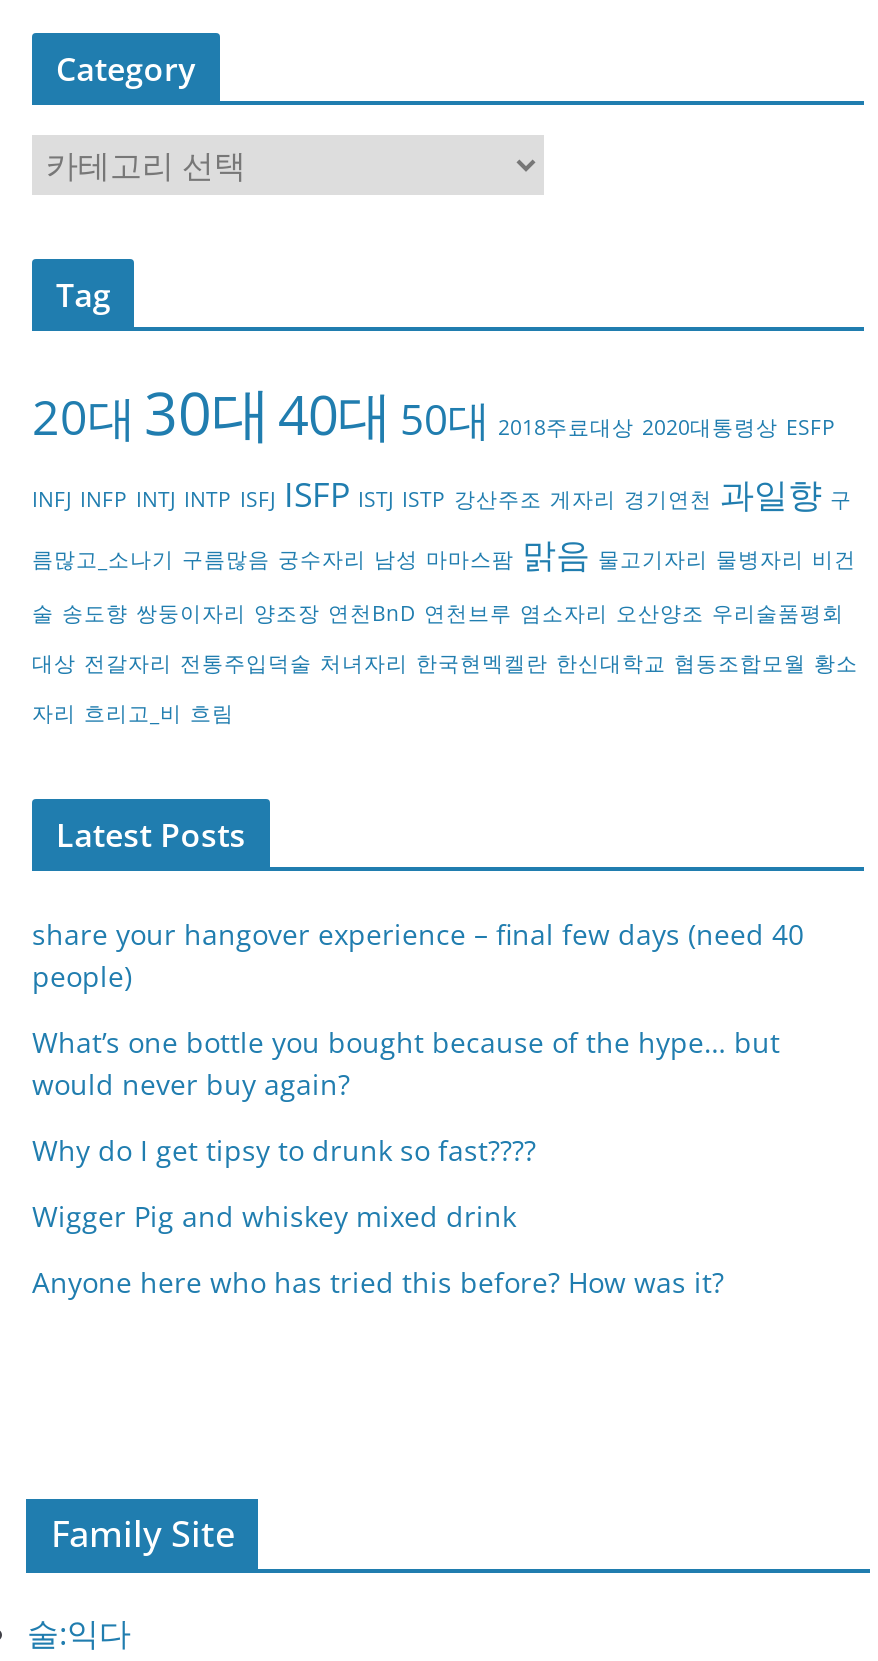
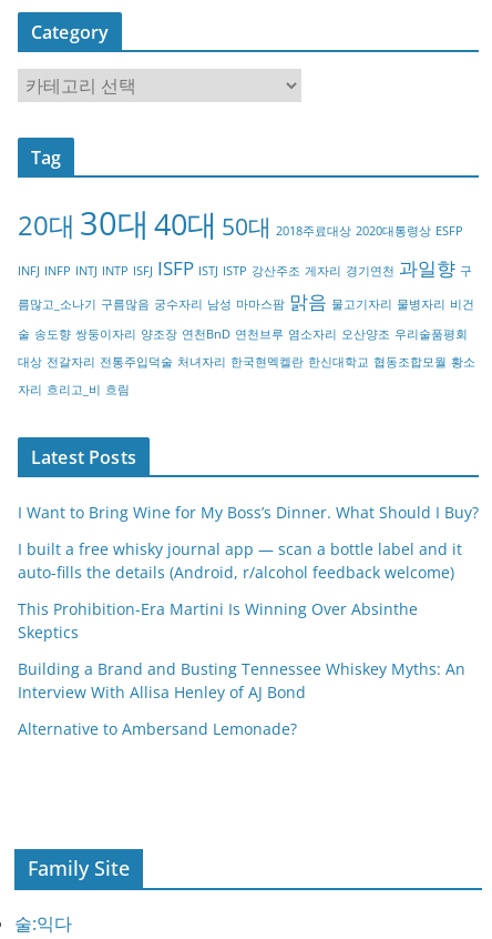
[32,914,804,994] share your hangover experience – final few days (need 40 | people) -> [18,501,479,522] I Want to Bring Wine for My Boss’s Dinner. What Should I Buy?
[32,1022,780,1102] What’s one bottle you bought because of the hype… but | would never buy again? -> [18,538,462,582] I built a free whisky journal app — scan a bottle label and it | auto-fills the details (Android, r/alcohol feedback welcome)
[32,1130,536,1168] Why do I get tipsy to drunk so fast???? -> [18,598,418,642] This Prohibition-Era Martini Is Winning Over Absinthe | Skeptics
[32,1196,516,1234] Wigger Pig and whiskey mixed drink -> [18,658,465,702] Building a Brand and Busting Tennessee Whiskey Myths: An | Interview With Allisa Henley of AJ Bond
[32,1262,724,1300] Anyone here who has tried this before? How was it? -> [18,718,297,739] Alternative to Ambersand Lemonade?

